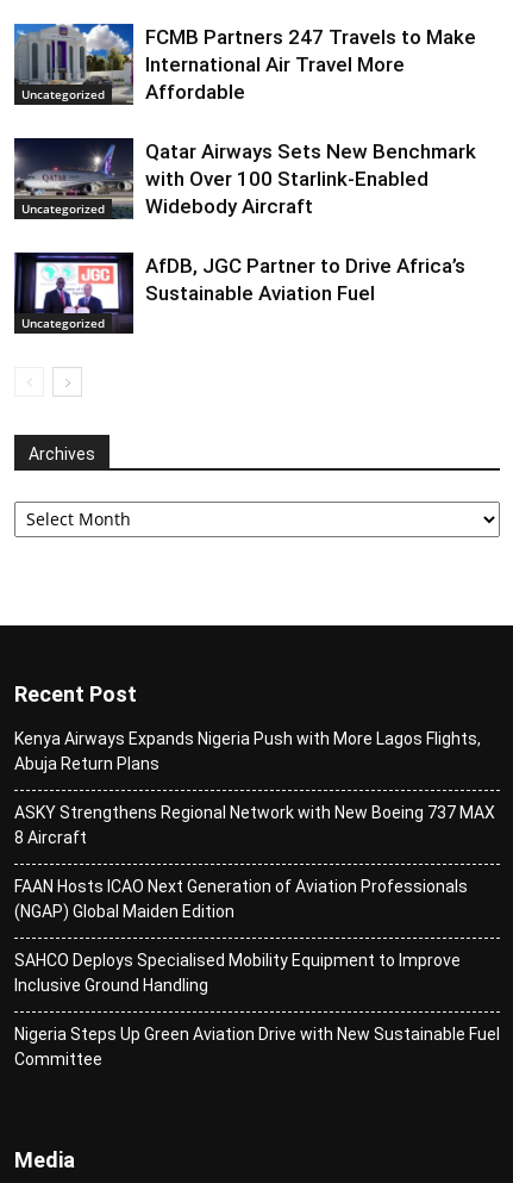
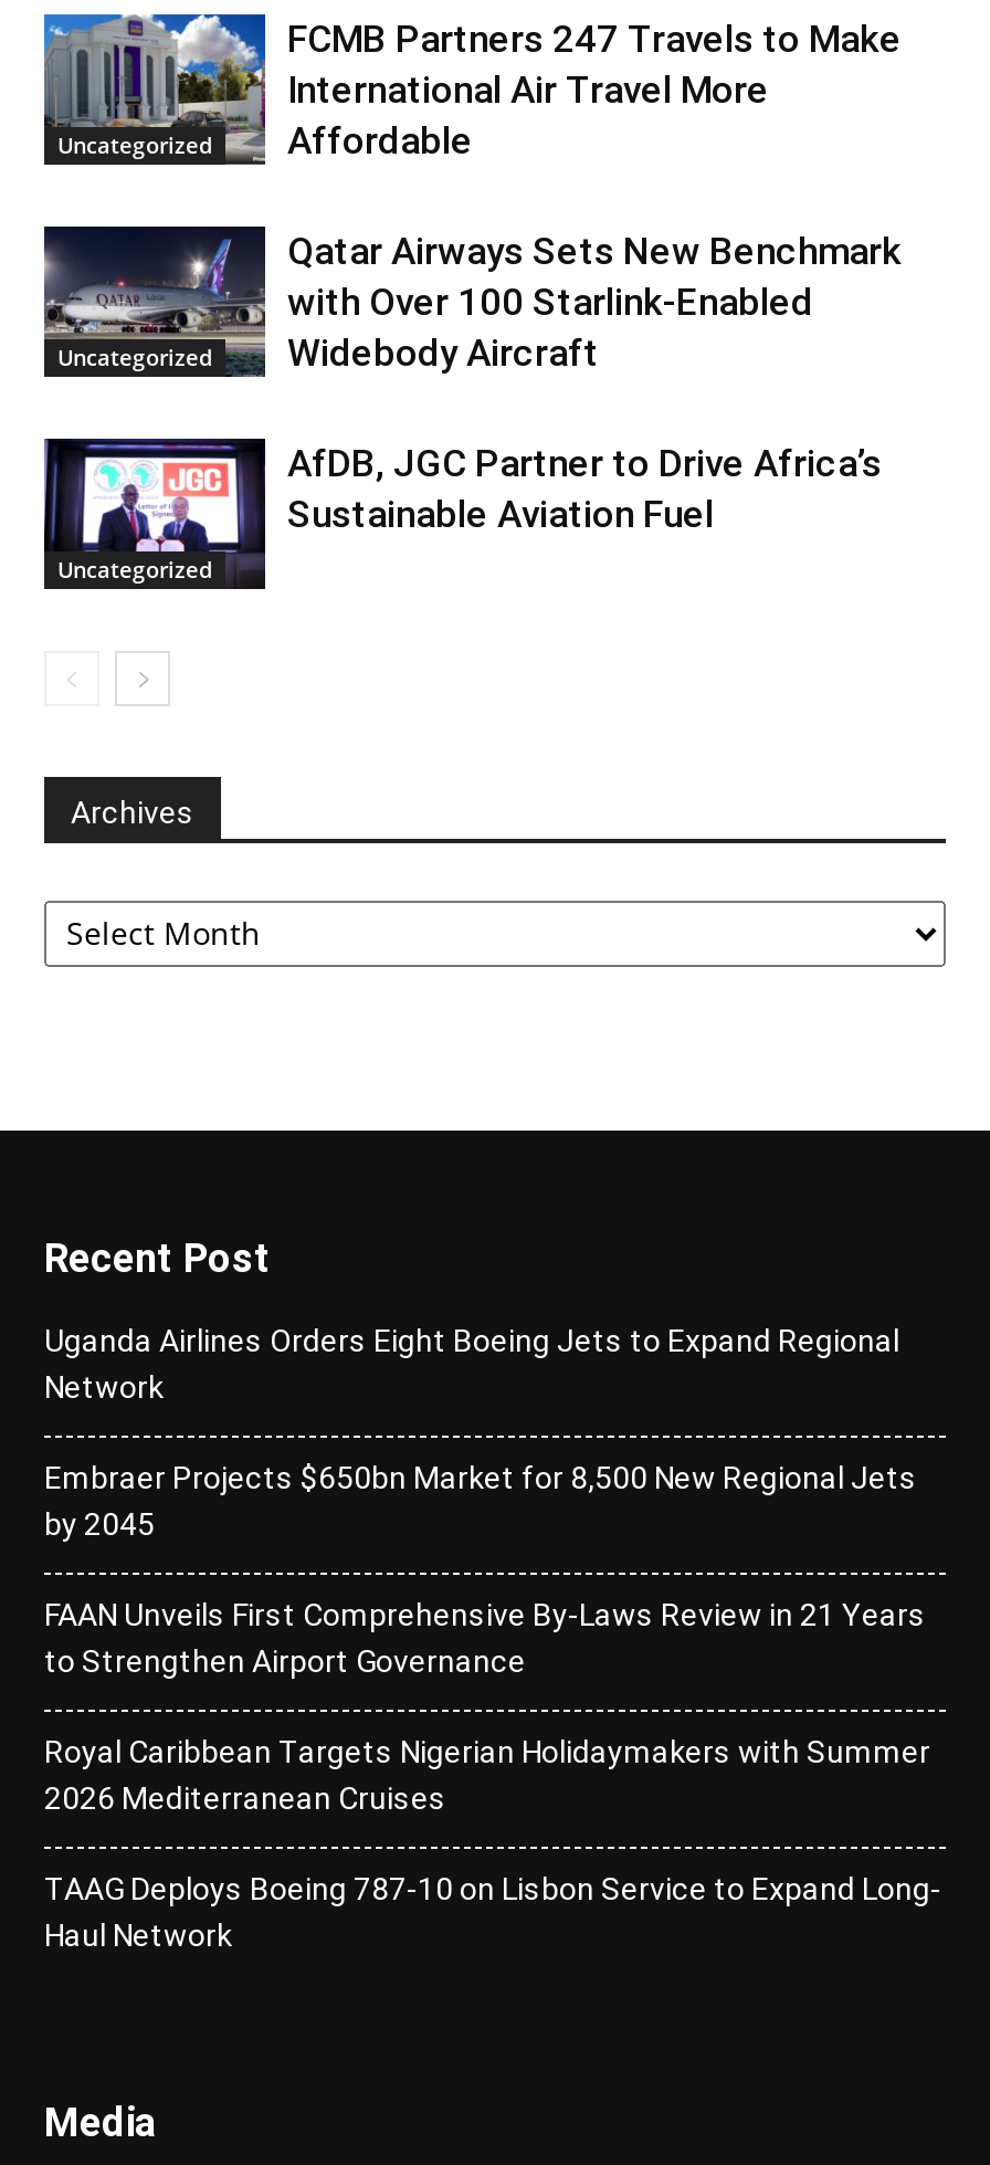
[14,729,481,773] Kenya Airways Expands Nigeria Push with More Lagos Flights, | Abuja Return Plans -> [44,1322,899,1404] Uganda Airlines Orders Eight Boeing Jets to Expand Regional | Network
[14,802,495,847] ASKY Strengthens Regional Network with New Boeing 737 MAX | 8 Aircraft -> [44,1459,917,1541] Embraer Projects $650bn Market for 8,500 New Regional Jets | by 2045
[14,876,468,920] FAAN Hosts ICAO Next Generation of Aviation Professionals | (NGAP) Global Maiden Edition -> [44,1596,926,1678] FAAN Unveils First Comprehensive By-Laws Review in 21 Years | to Strengthen Airport Governance
[14,950,461,994] SAHCO Deploys Specialised Mobility Equipment to Improve | Inclusive Ground Handling -> [44,1733,930,1815] Royal Caribbean Targets Nigerian Holidaymakers with Summer | 2026 Mediterranean Cruises
[14,1024,500,1068] Nigeria Steps Up Green Aviation Drive with New Sustainable Fuel | Committee -> [44,1870,941,1952] TAAG Deploys Boeing 787-10 on Lisbon Service to Expand Long- | Haul Network

